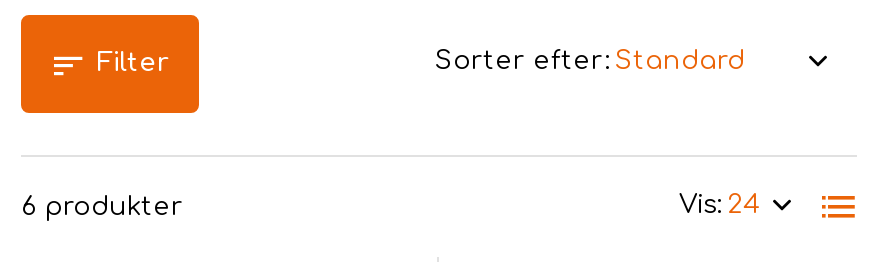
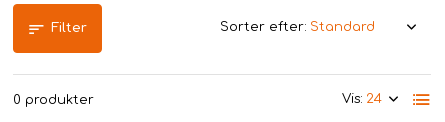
[21,193,183,221] 6 produkter -> [13,93,94,107] 0 produkter

